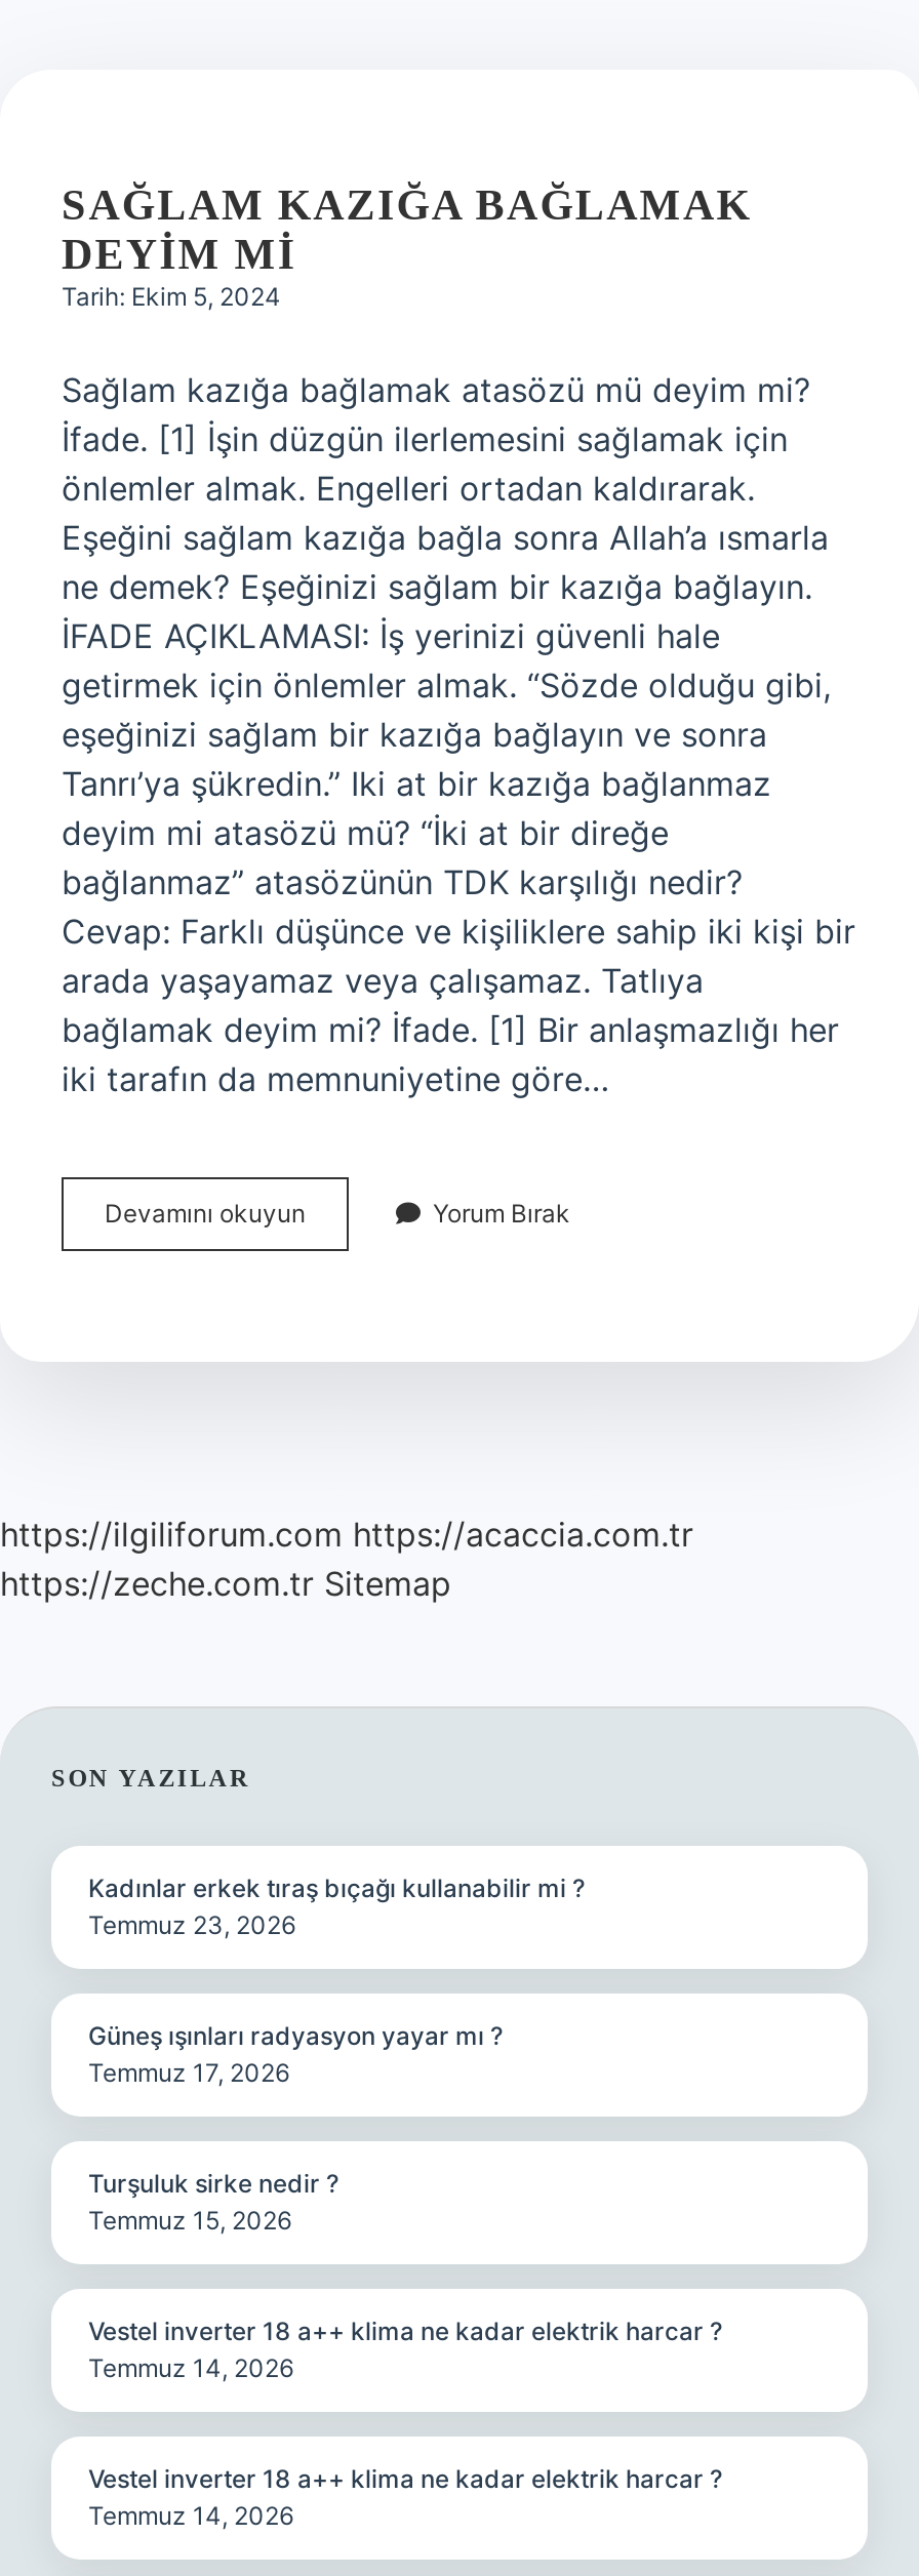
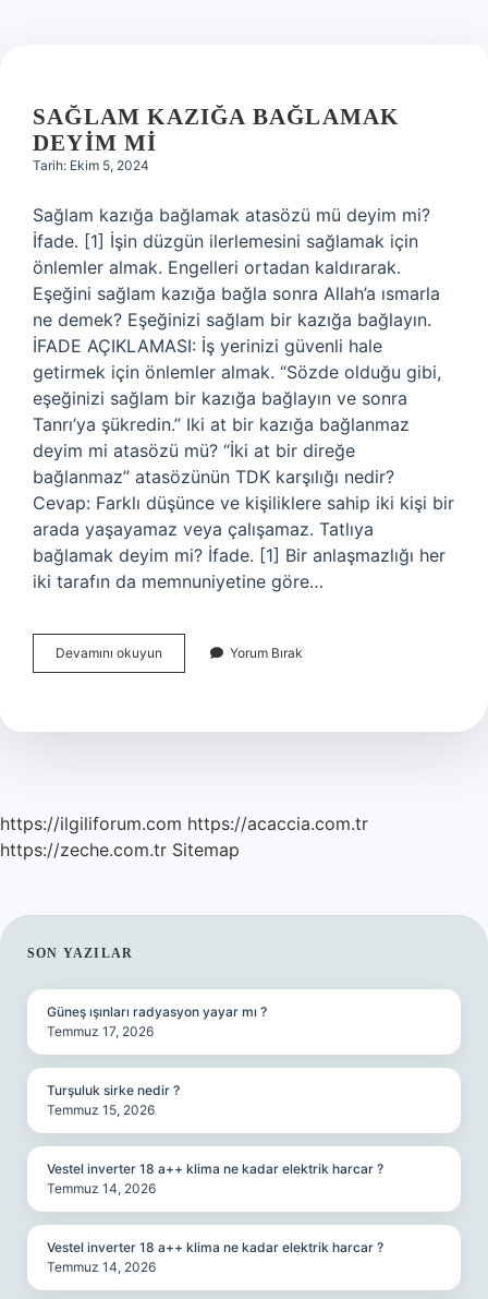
[88,1873,585,1940] Kadınlar erkek tıraş bıçağı kullanabilir mi ? | Temmuz 23, 2026 -> none

